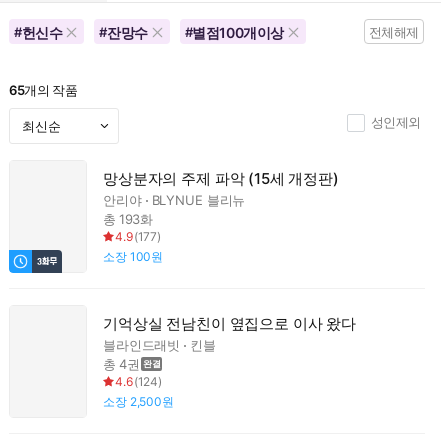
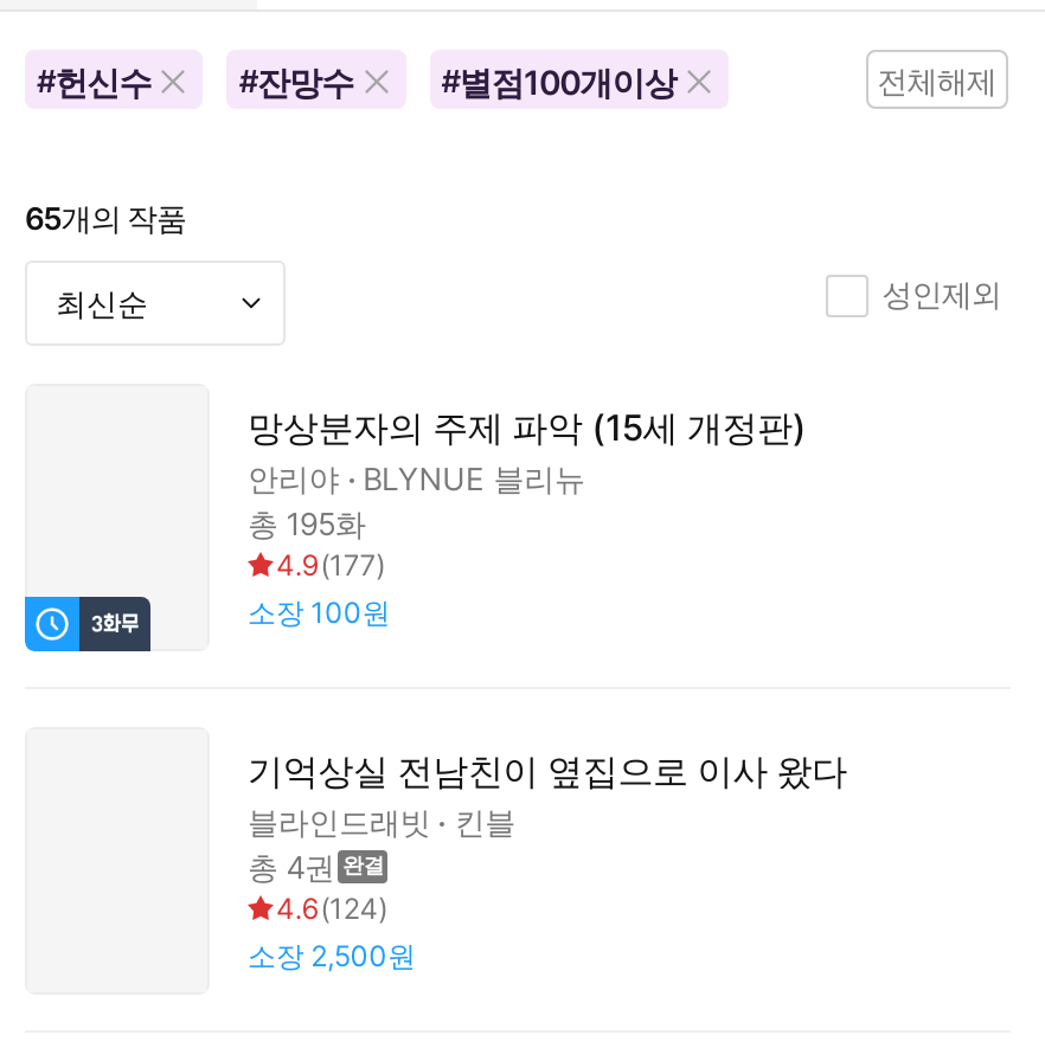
[103,210,153,226] 총 193화 -> [248,503,365,541] 총 195화

